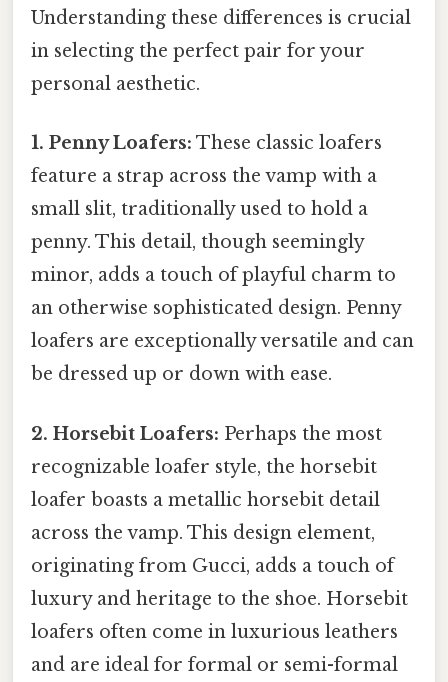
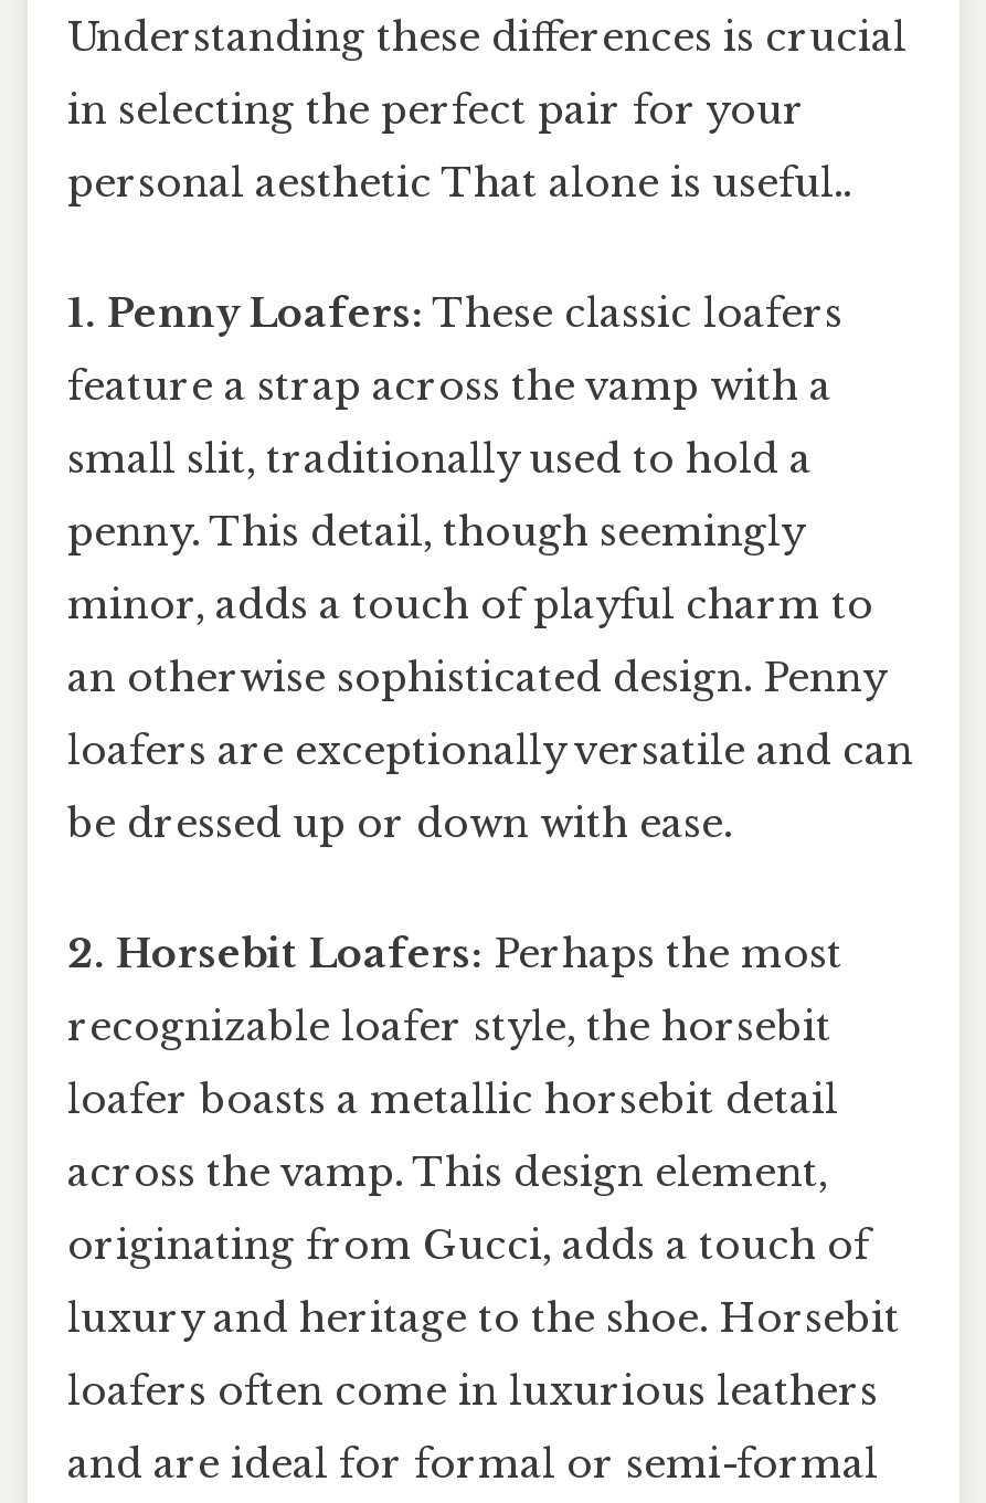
[31,73,200,95] personal aesthetic. -> [67,159,851,208] personal aesthetic That alone is useful..

